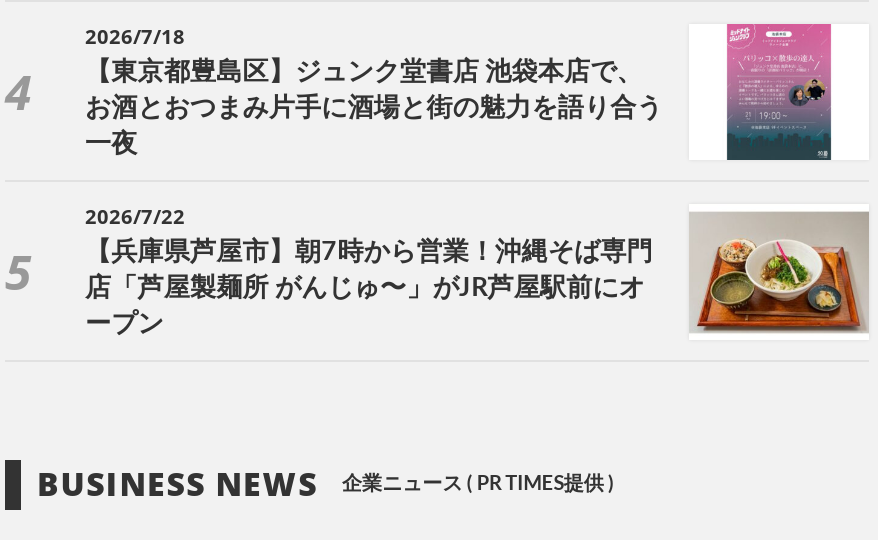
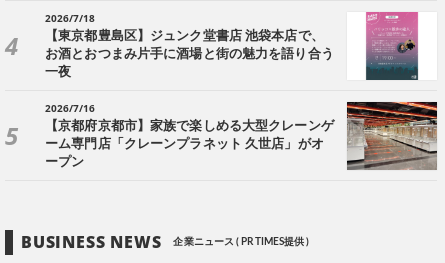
[85,203,185,231] 2026/7/22 -> [45,101,95,115] 2026/7/16
[85,204,869,340] [image] | 【兵庫県芦屋市】朝7時から営業！沖縄そば専門 -> [45,101,438,171] [image] | 【京都府京都市】家族で楽しめる大型クレーンゲ
[85,277,645,303] 店「芦屋製麺所 がんじゅ〜」がJR芦屋駅前にオ -> [45,138,324,151] ーム専門店「クレーンプラネット 久世店」がオ

